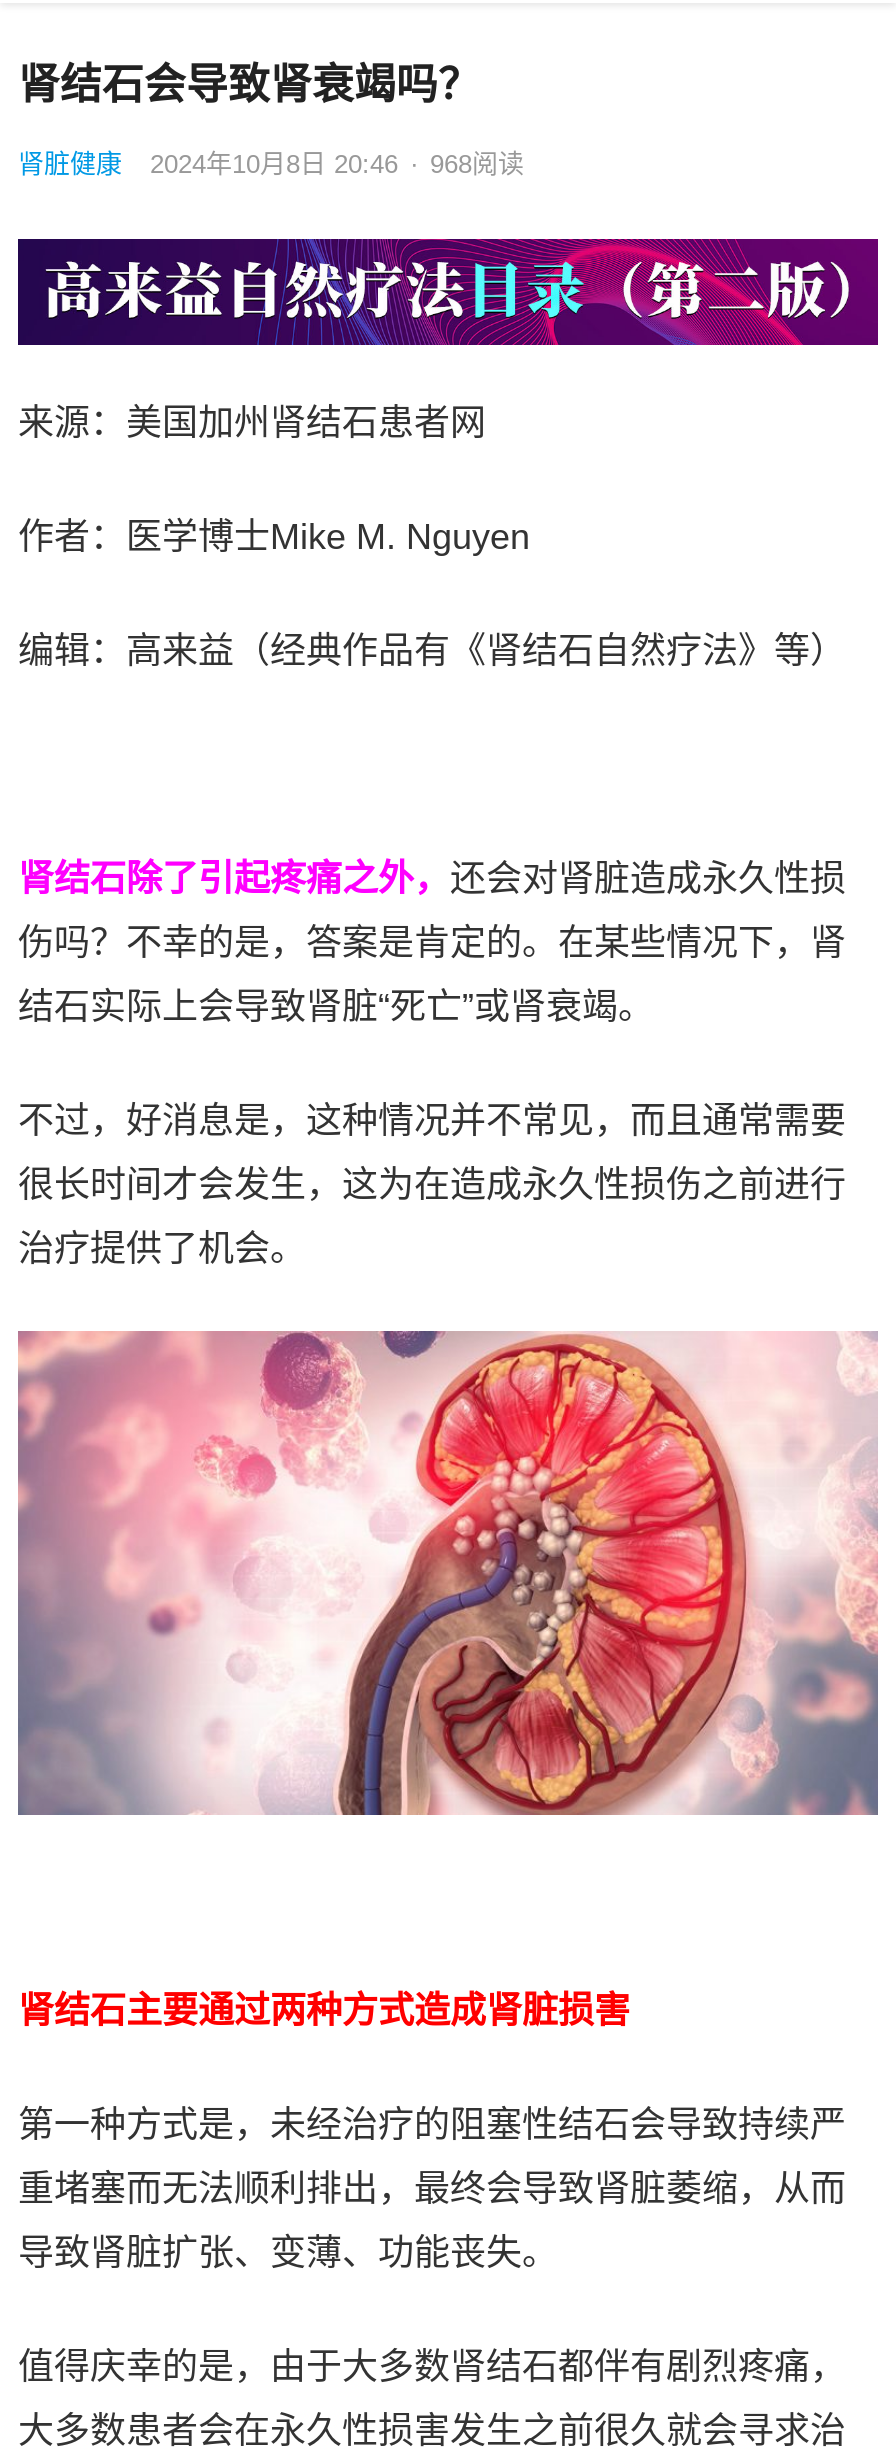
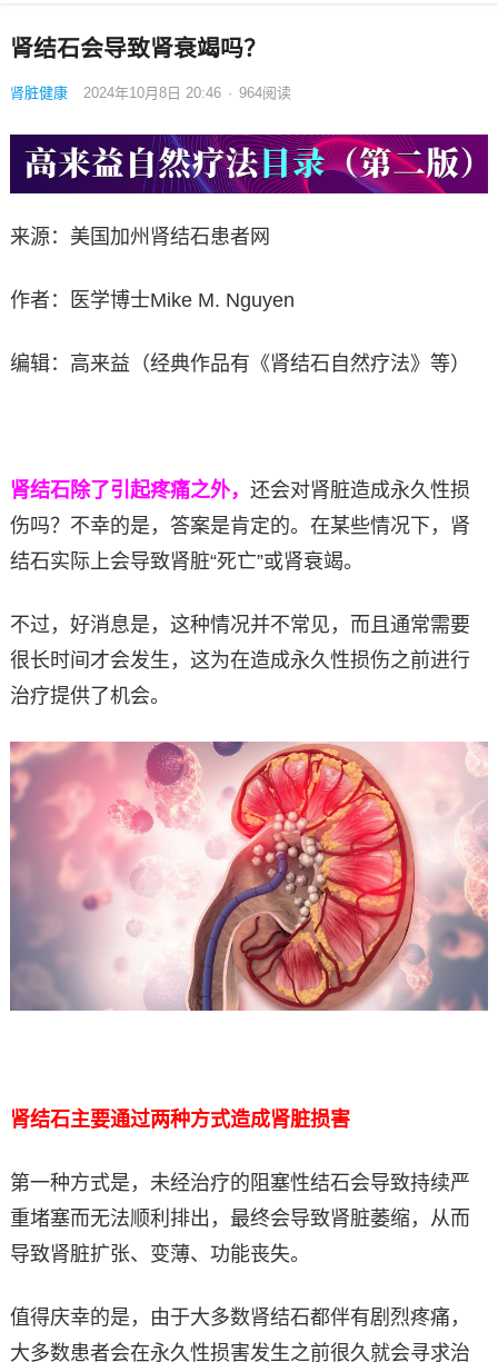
[18,149,524,179] 肾脏健康 2024年10月8日 20:46 · 968阅读 -> [10,84,291,101] 肾脏健康 2024年10月8日 20:46 · 964阅读

